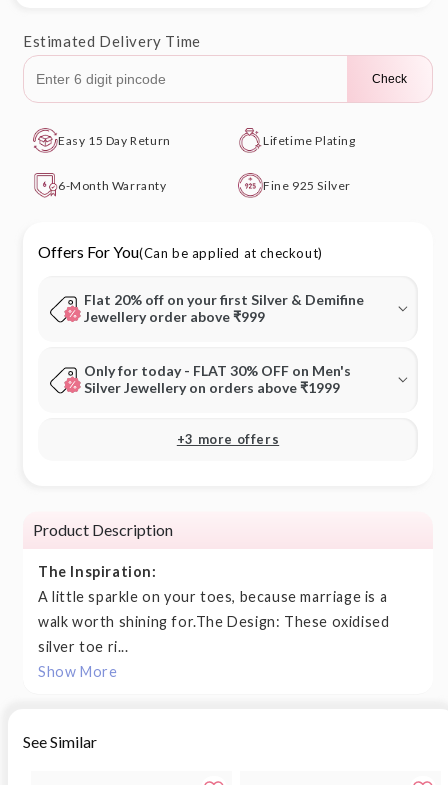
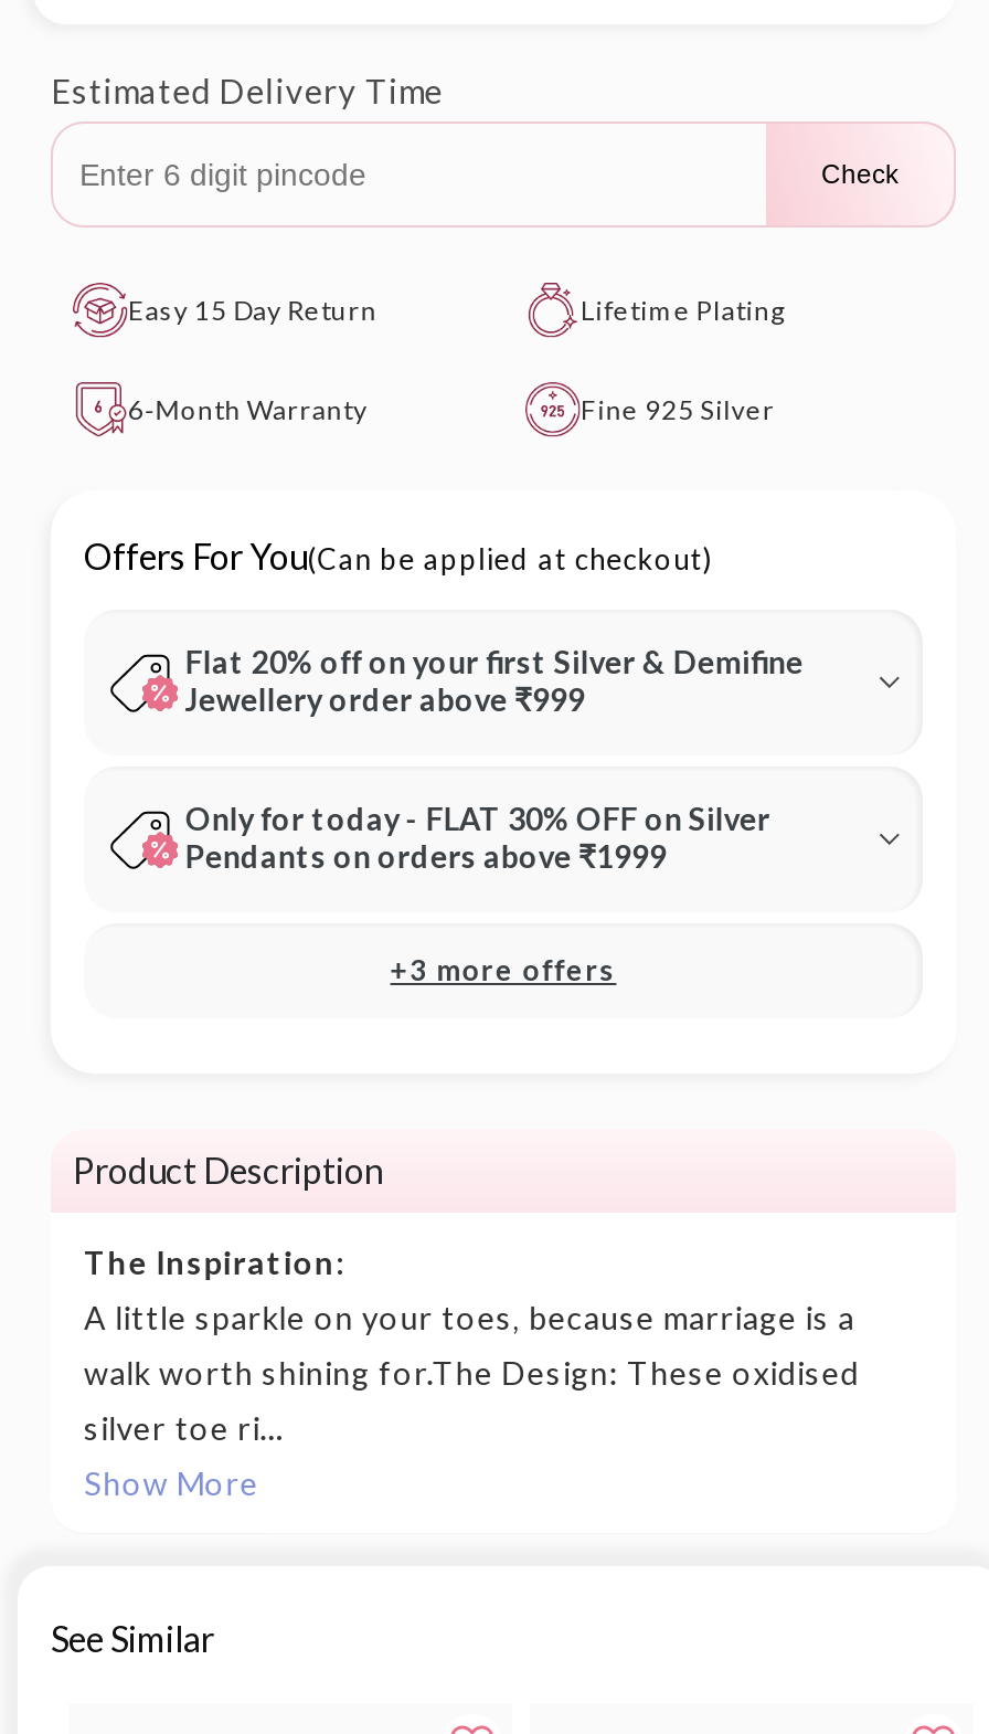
[84,362,351,396] Only for today - FLAT 30% OFF on Men's | Silver Jewellery on orders above ₹1999 -> [185,801,770,876] Only for today - FLAT 30% OFF on Silver | Pendants on orders above ₹1999

